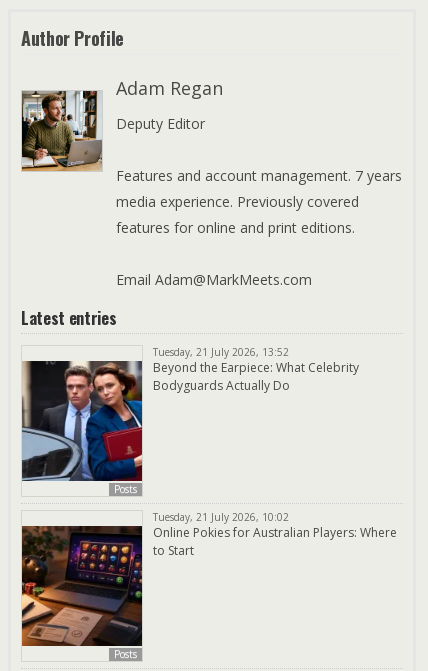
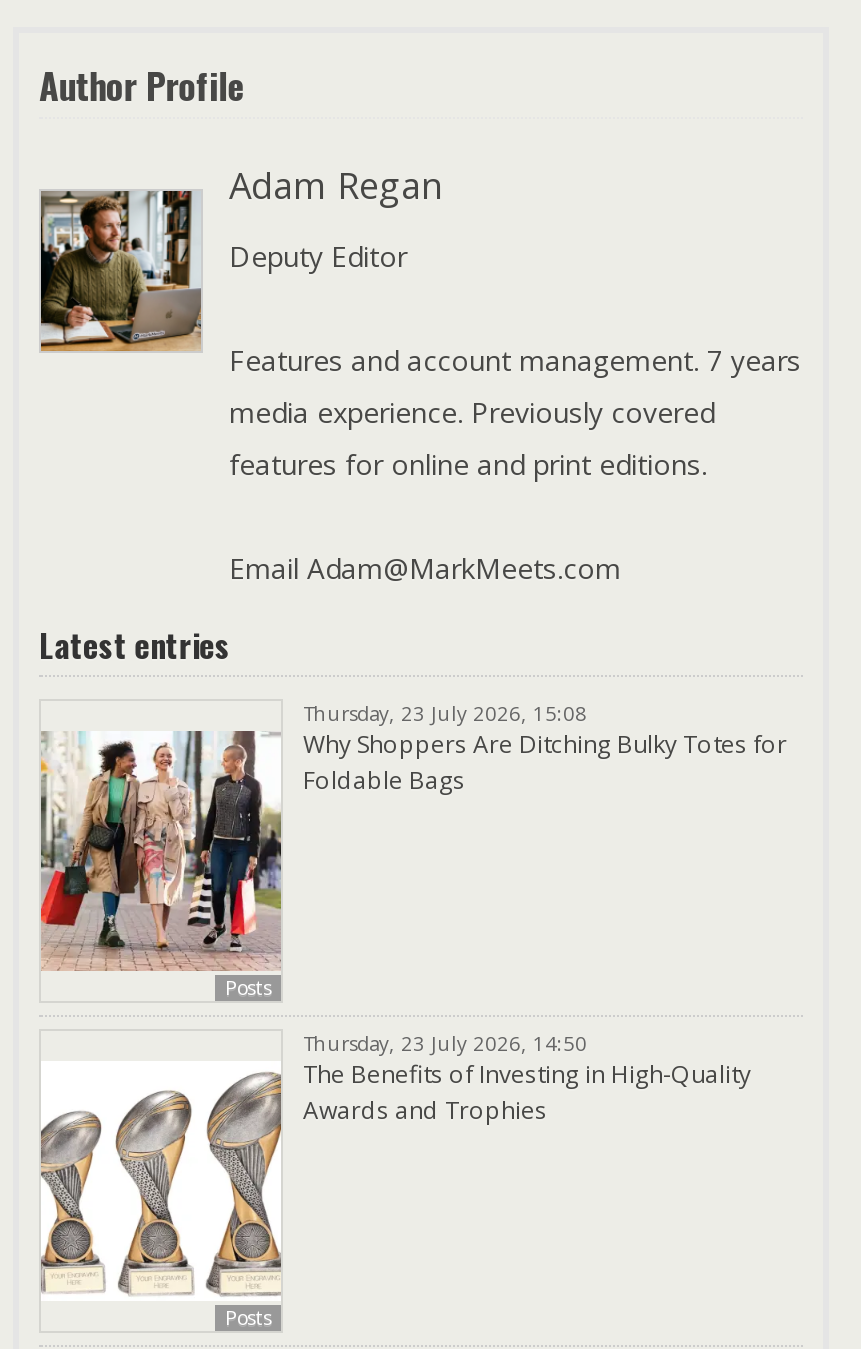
[21,345,359,482] [image] | Tuesday, 21 July 2026, 13:52 | Beyond the Earpiece: What Celebrity | Bodyguards Actually Do -> [39,700,787,971] [image] | Thursday, 23 July 2026, 15:08 | Why Shoppers Are Ditching Bulky Totes for | Foldable Bags
[21,510,397,647] [image] | Tuesday, 21 July 2026, 10:02 | Online Pokies for Australian Players: Where | to Start -> [39,1030,751,1303] [image] | Thursday, 23 July 2026, 14:50 | The Benefits of Investing in High-Quality | Awards and Trophies

